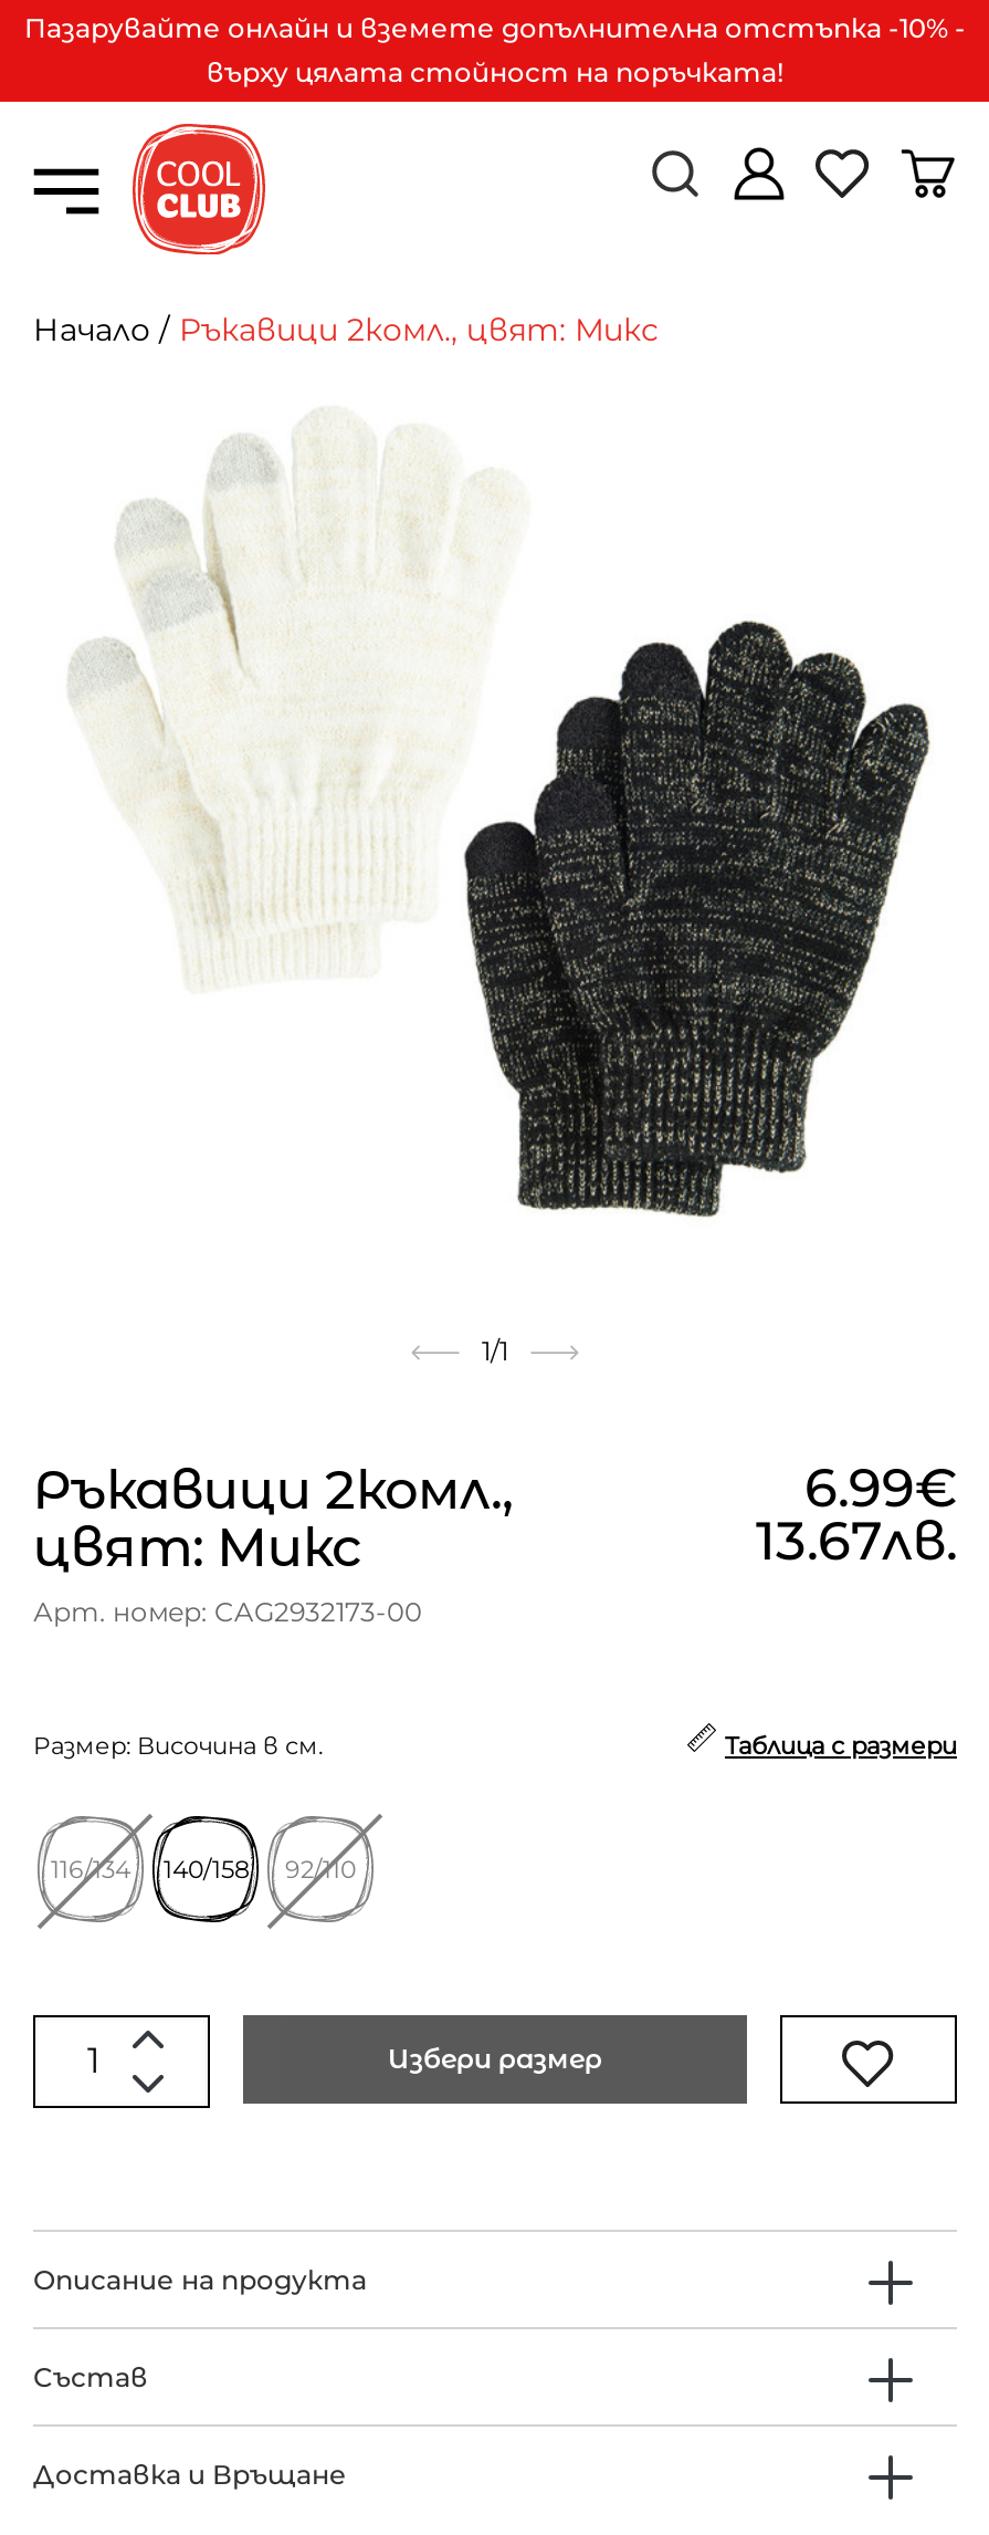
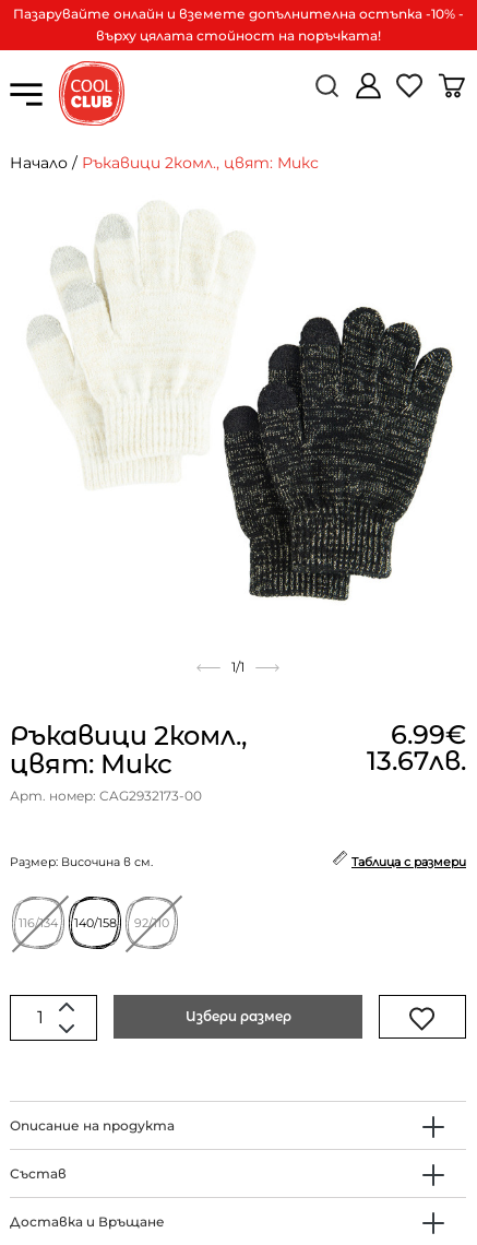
[24,11,966,44] Пазарувайте онлайн и вземете допълнителна отстъпка -10% - -> [13,5,463,22] Пазарувайте онлайн и вземете допълнителна остъпка -10% -

